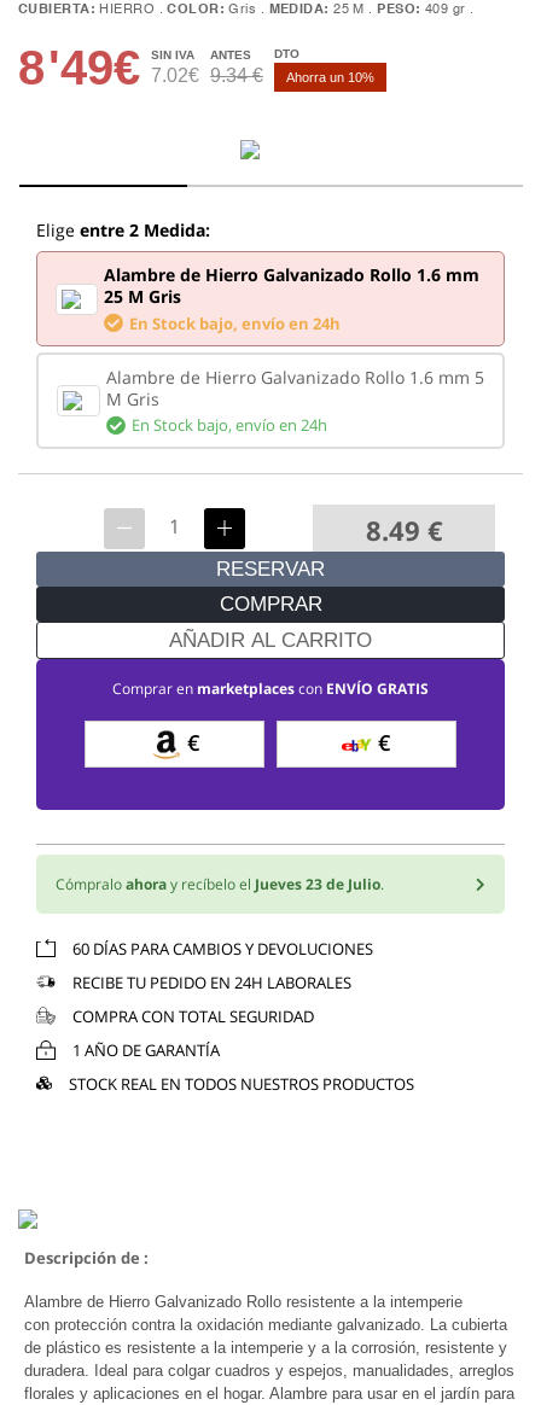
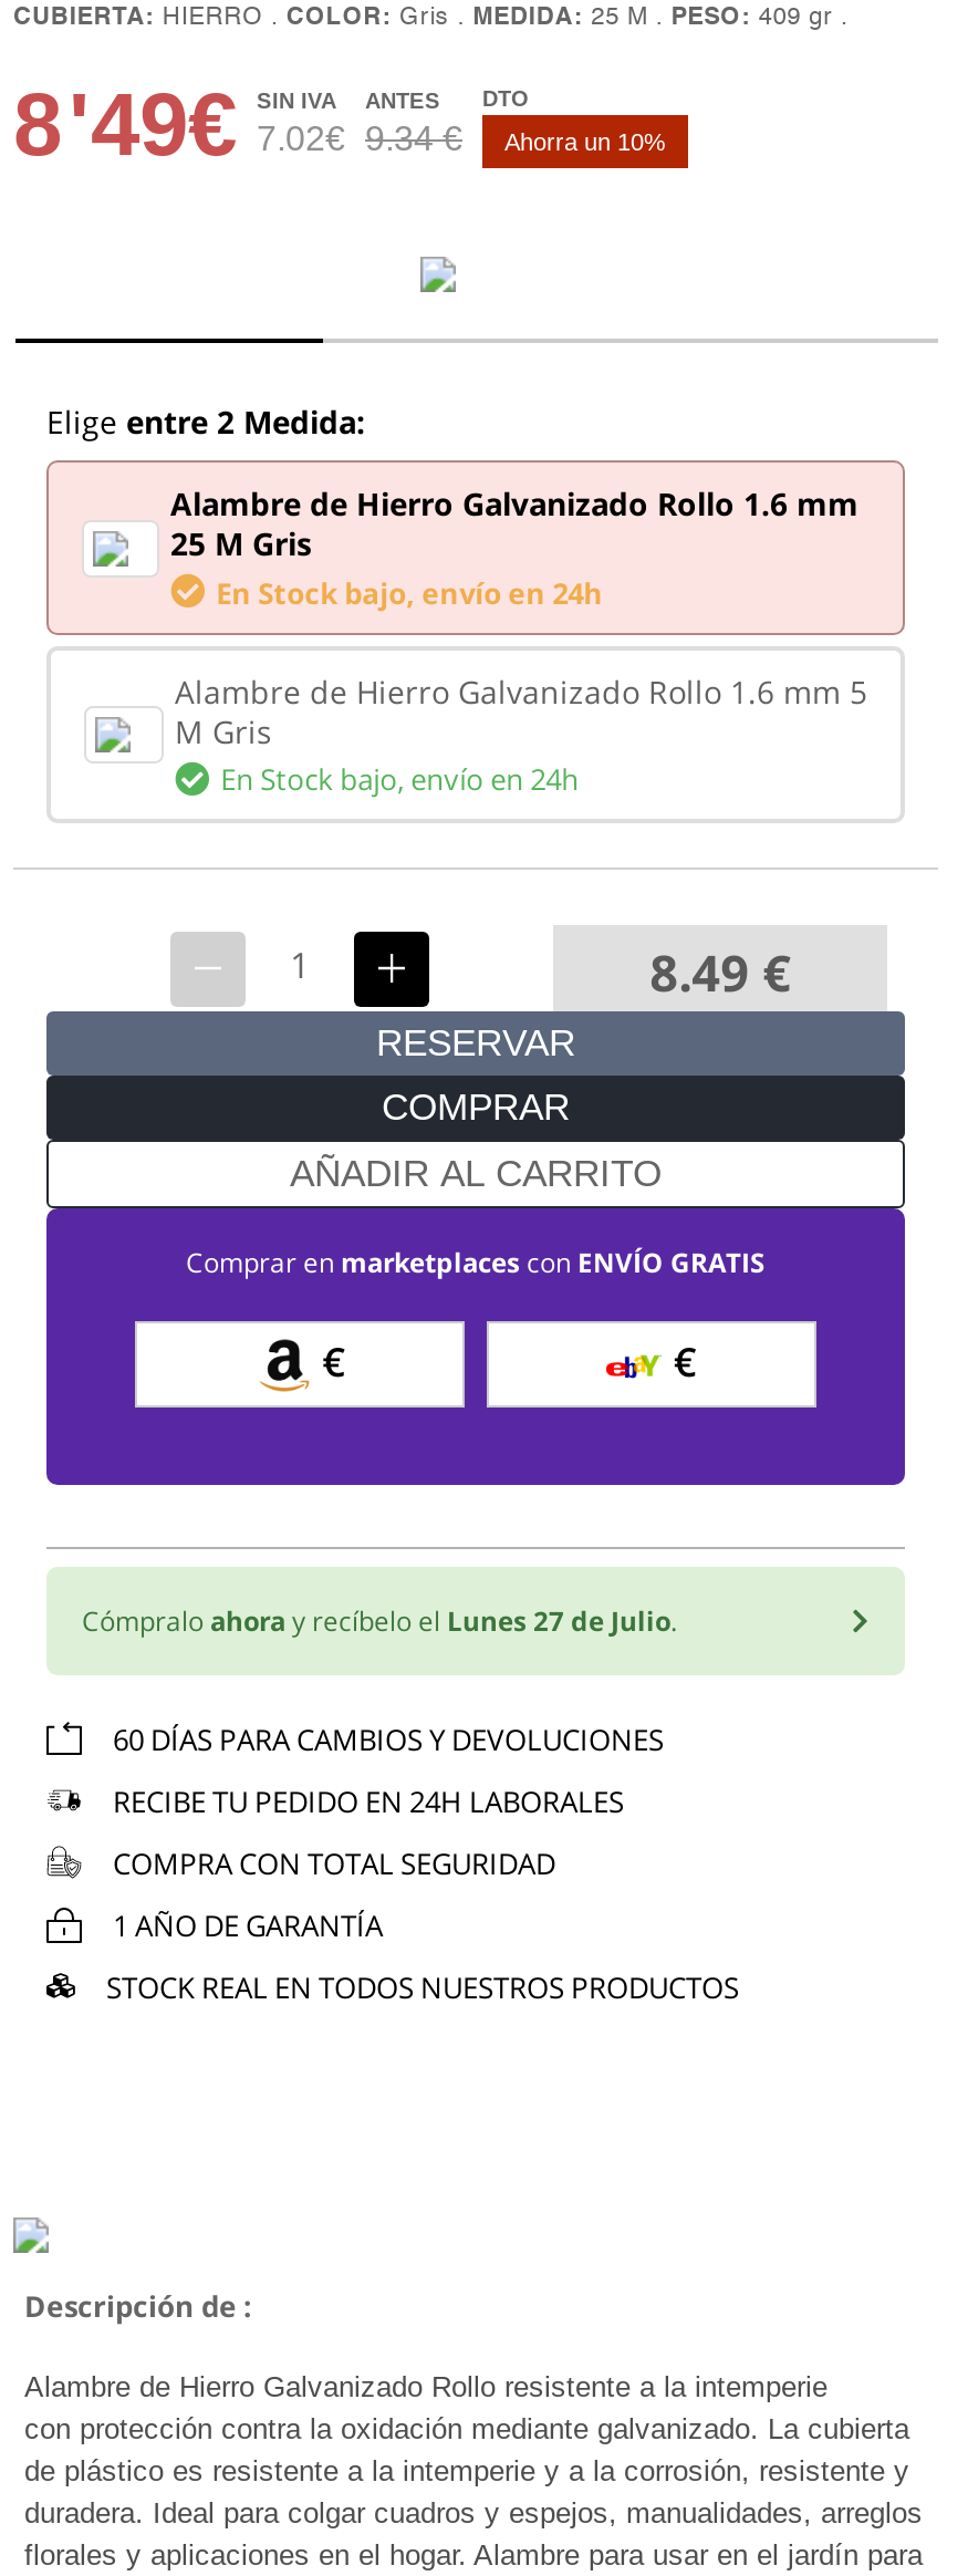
[56,873,384,894] Cómpralo ahora y recíbelo el Jueves 23 de Julio. -> [82,1601,677,1639] Cómpralo ahora y recíbelo el Lunes 27 de Julio.

